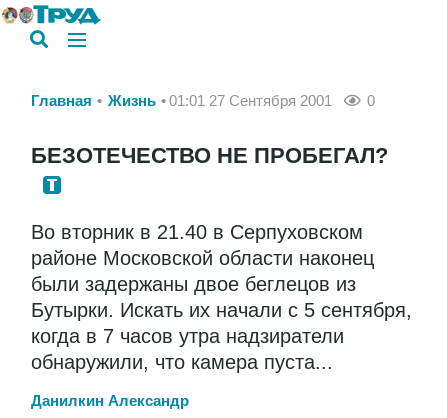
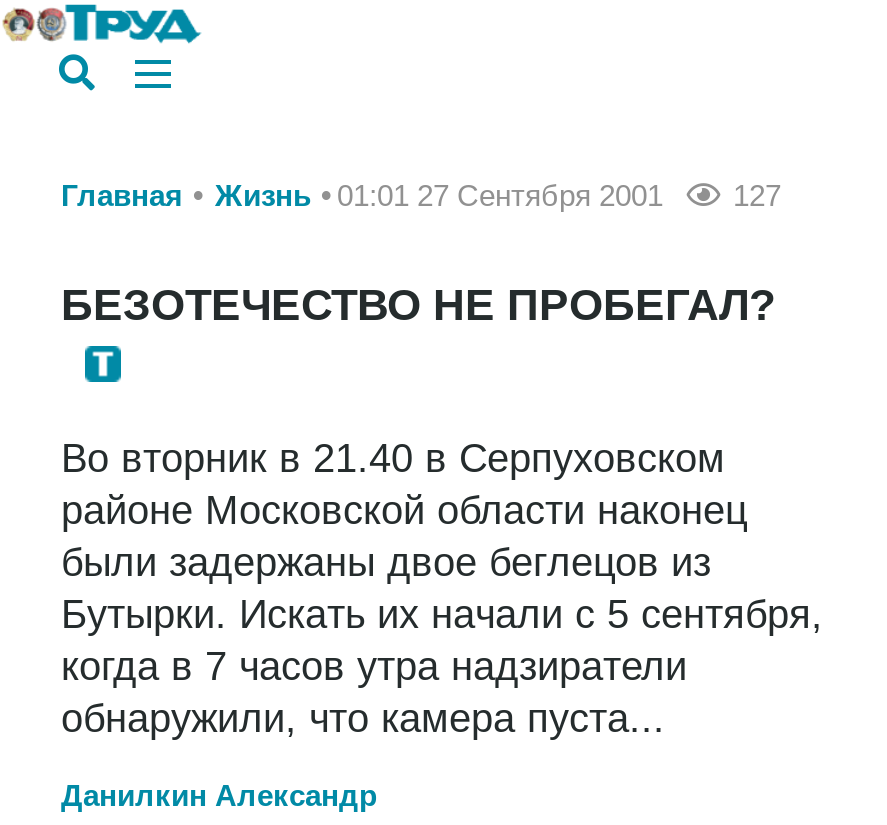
[367,92,375,109] 0 -> [733,178,781,212] 127

